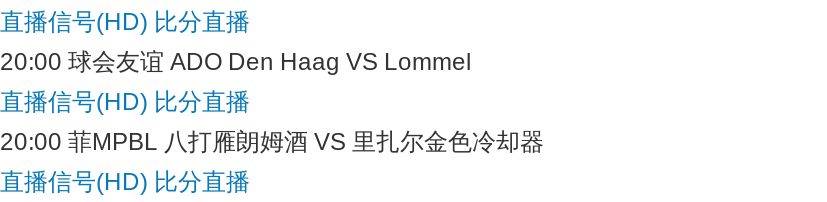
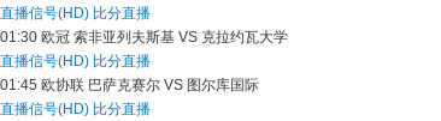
[0,48,472,76] 20:00 球会友谊ADO Den Haag VS Lommel -> [0,29,288,46] 01:30 欧冠索非亚列夫斯基 VS 克拉约瓦大学
[0,128,544,156] 20:00 菲MPBL八打雁朗姆酒 VS 里扎尔金色冷却器 -> [0,77,259,93] 01:45 欧协联巴萨克赛尔 VS 图尔库国际

